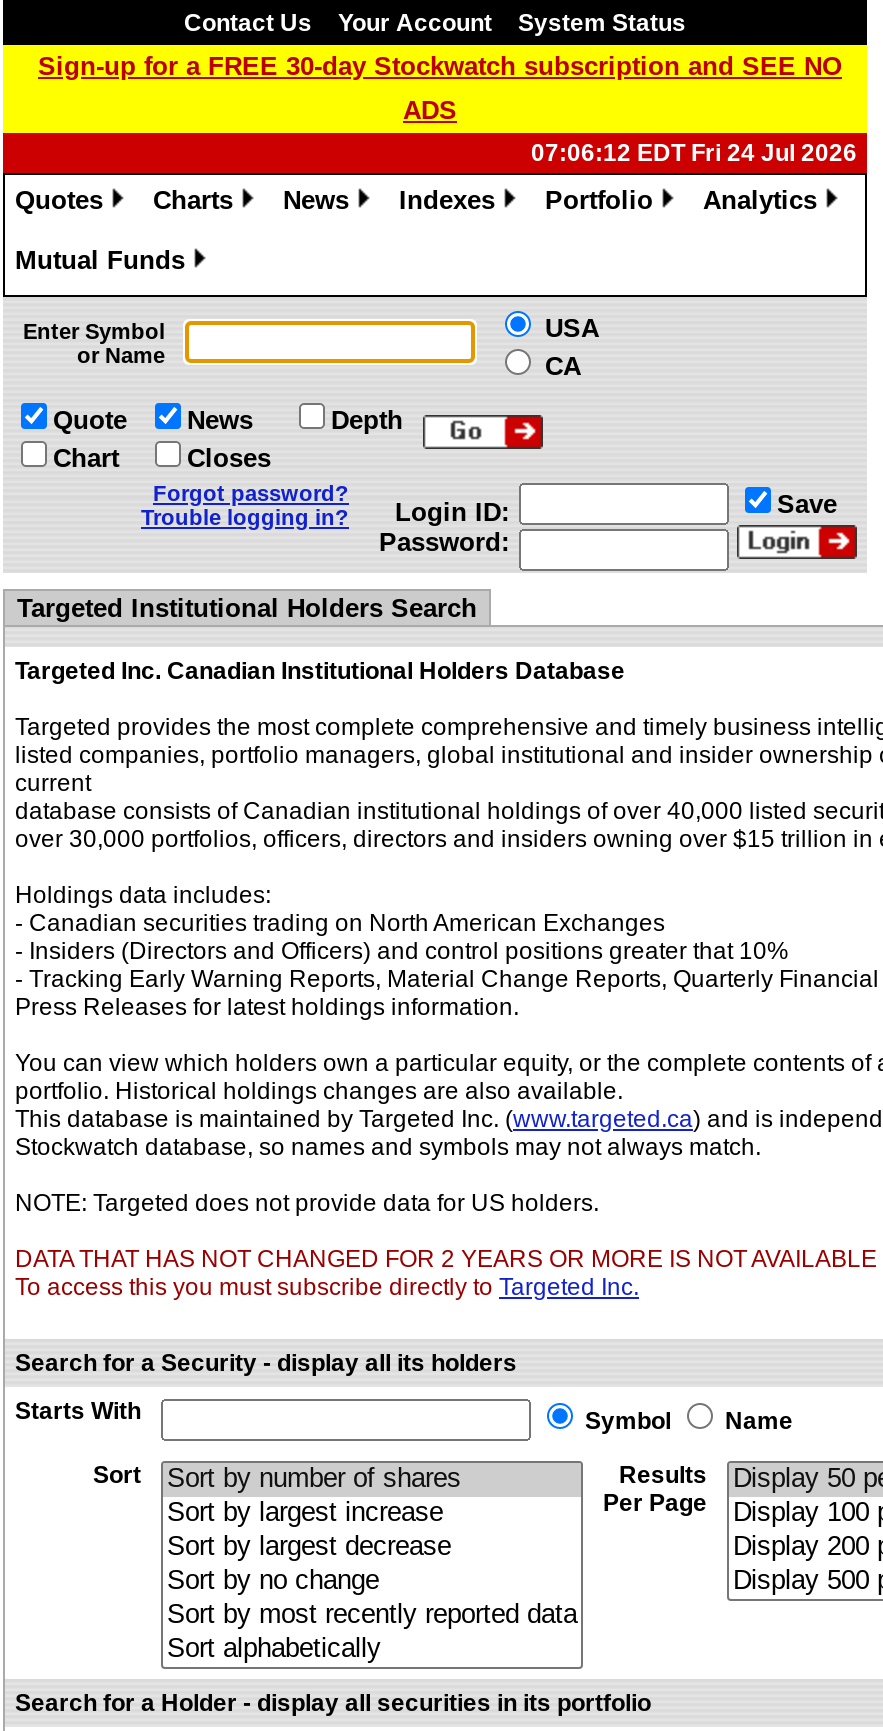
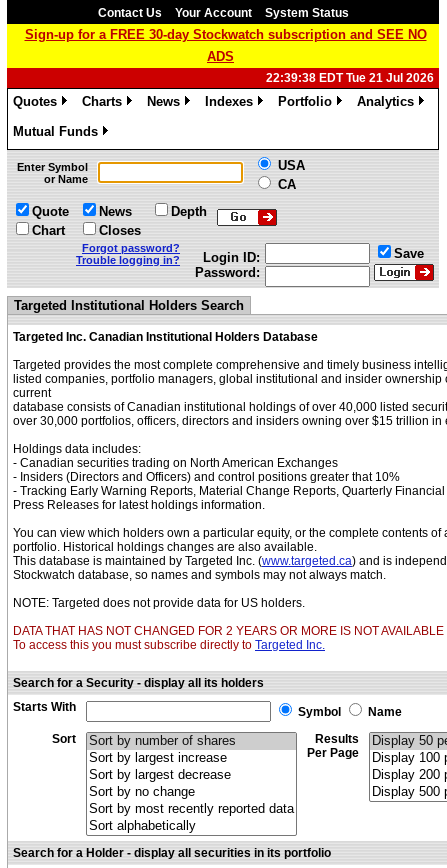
[531,139,857,167] 07:06:12 EDT Fri 24 Jul 2026 -> [266,71,434,85] 22:39:38 EDT Tue 21 Jul 2026

